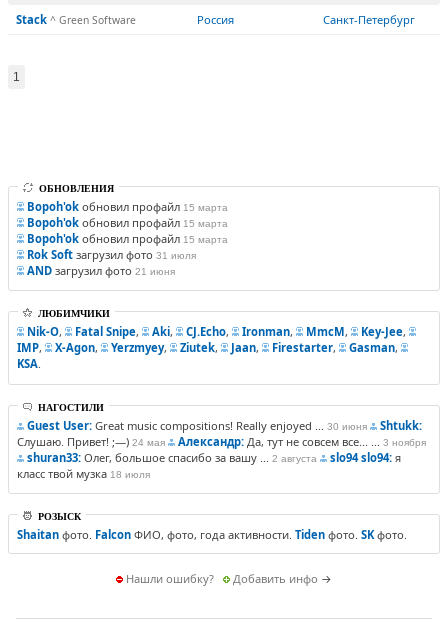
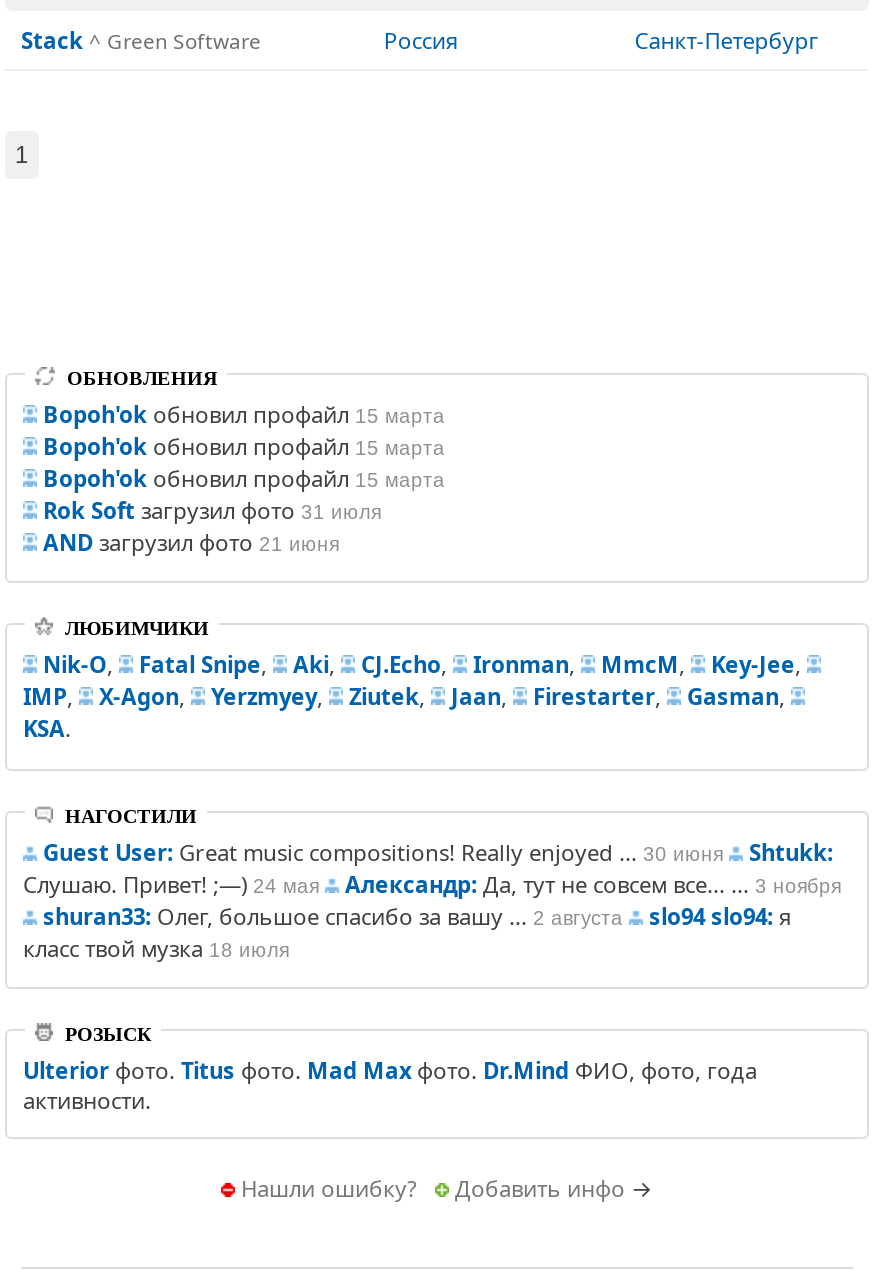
[17,527,407,542] Shaitan фото. Falcon ФИО, фото, года активности. Tiden фото. SK фото. -> [23,1055,757,1115] Ulterior фото. Titus фото. Mad Max фото. Dr.Mind ФИО, фото, года | активности.

